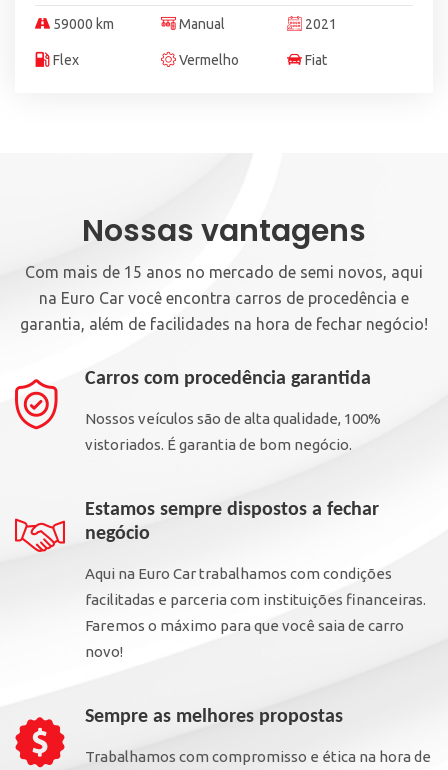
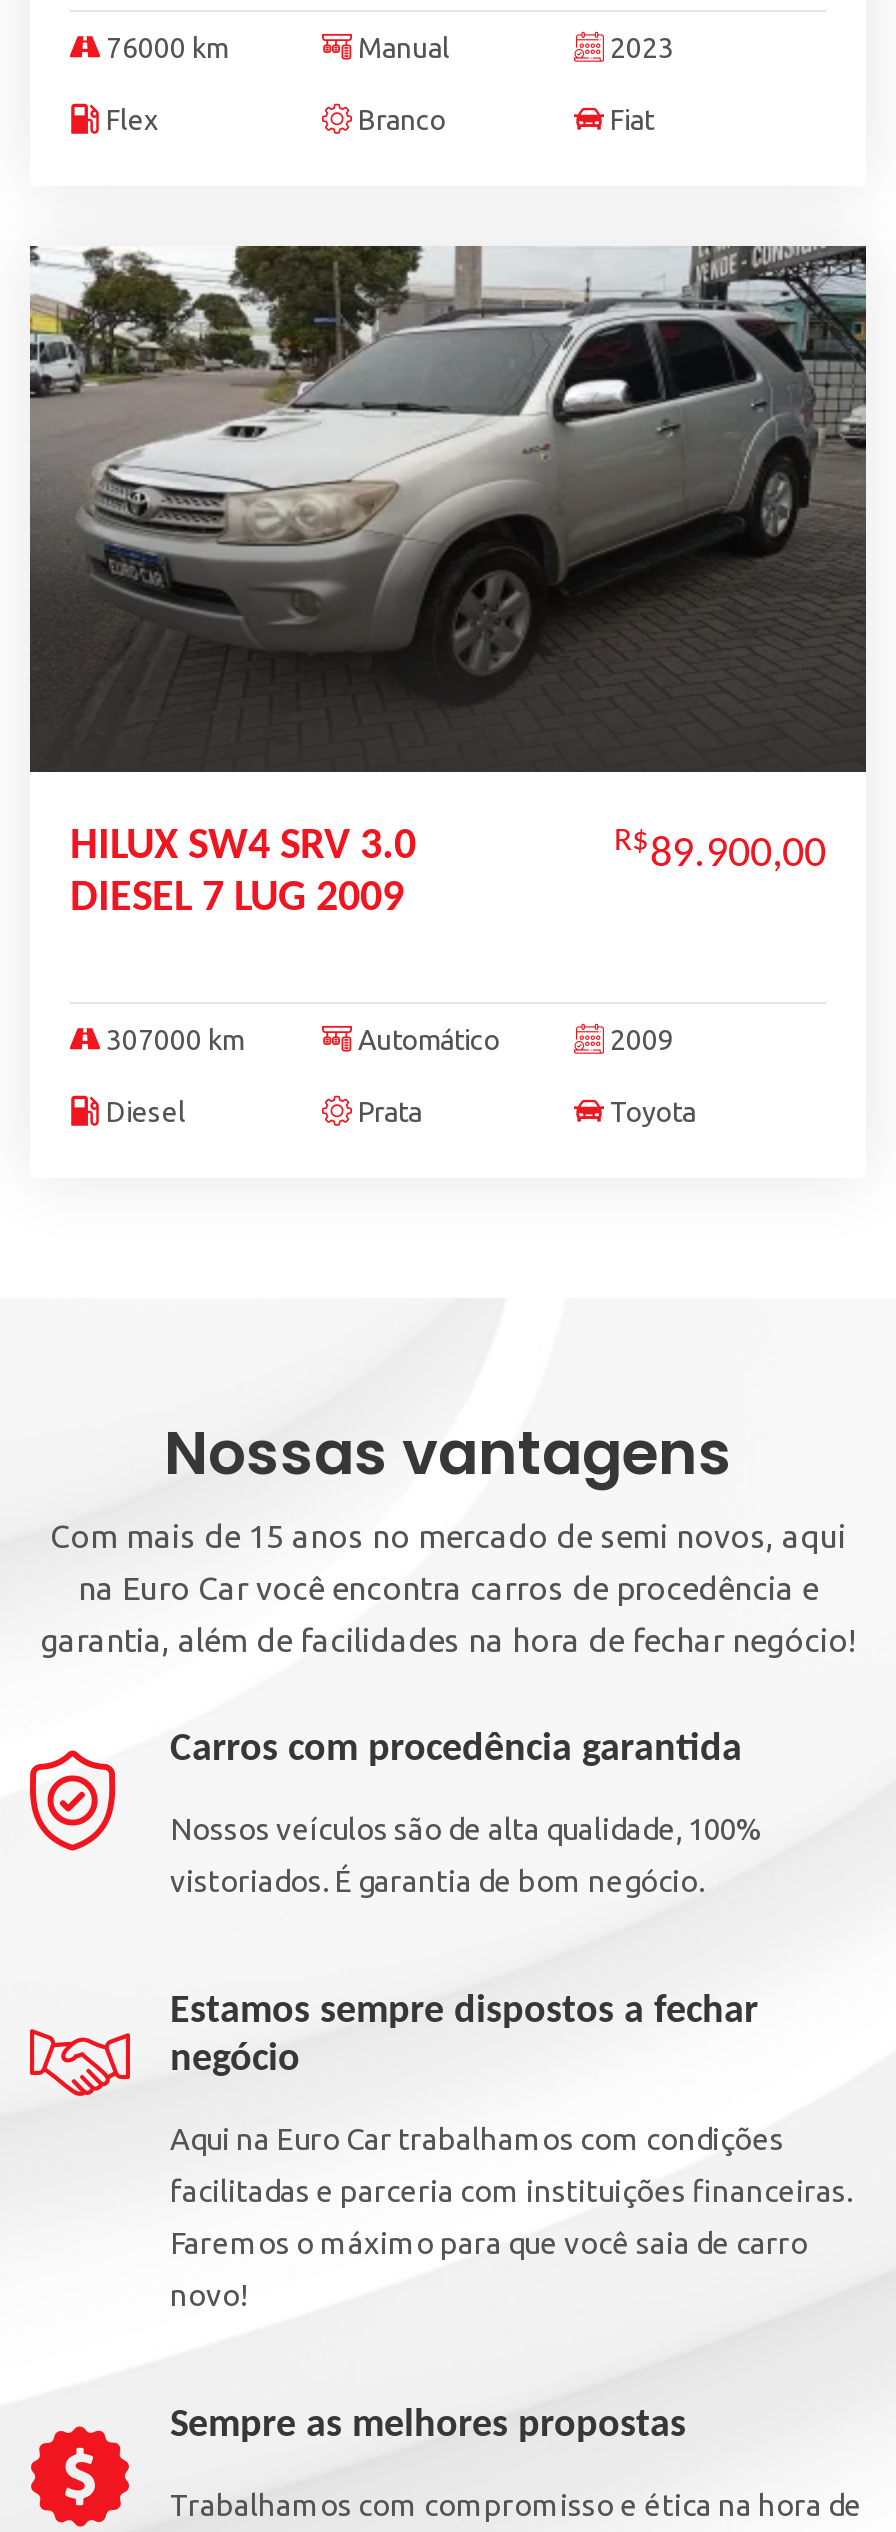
[50,16,114,32] 59000 km -> [100,32,228,64] 76000 km
[302,16,337,32] 2021 -> [604,32,674,64] 2023
[176,52,239,68] Vermelho -> [352,104,446,136] Branco
none -> [28,244,868,922] [image] | HILUX SW4 SRV 3.0 | DIESEL 7 LUG 2009
none -> [100,1024,696,1128] 307000 km | Automático | 2009 | Diesel | Prata | Toyota
none -> [614,826,826,878] R$89.900,00

